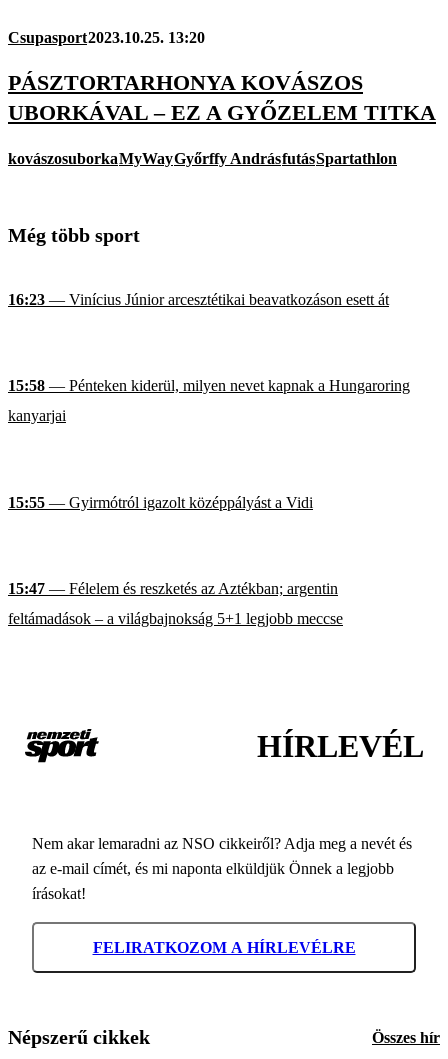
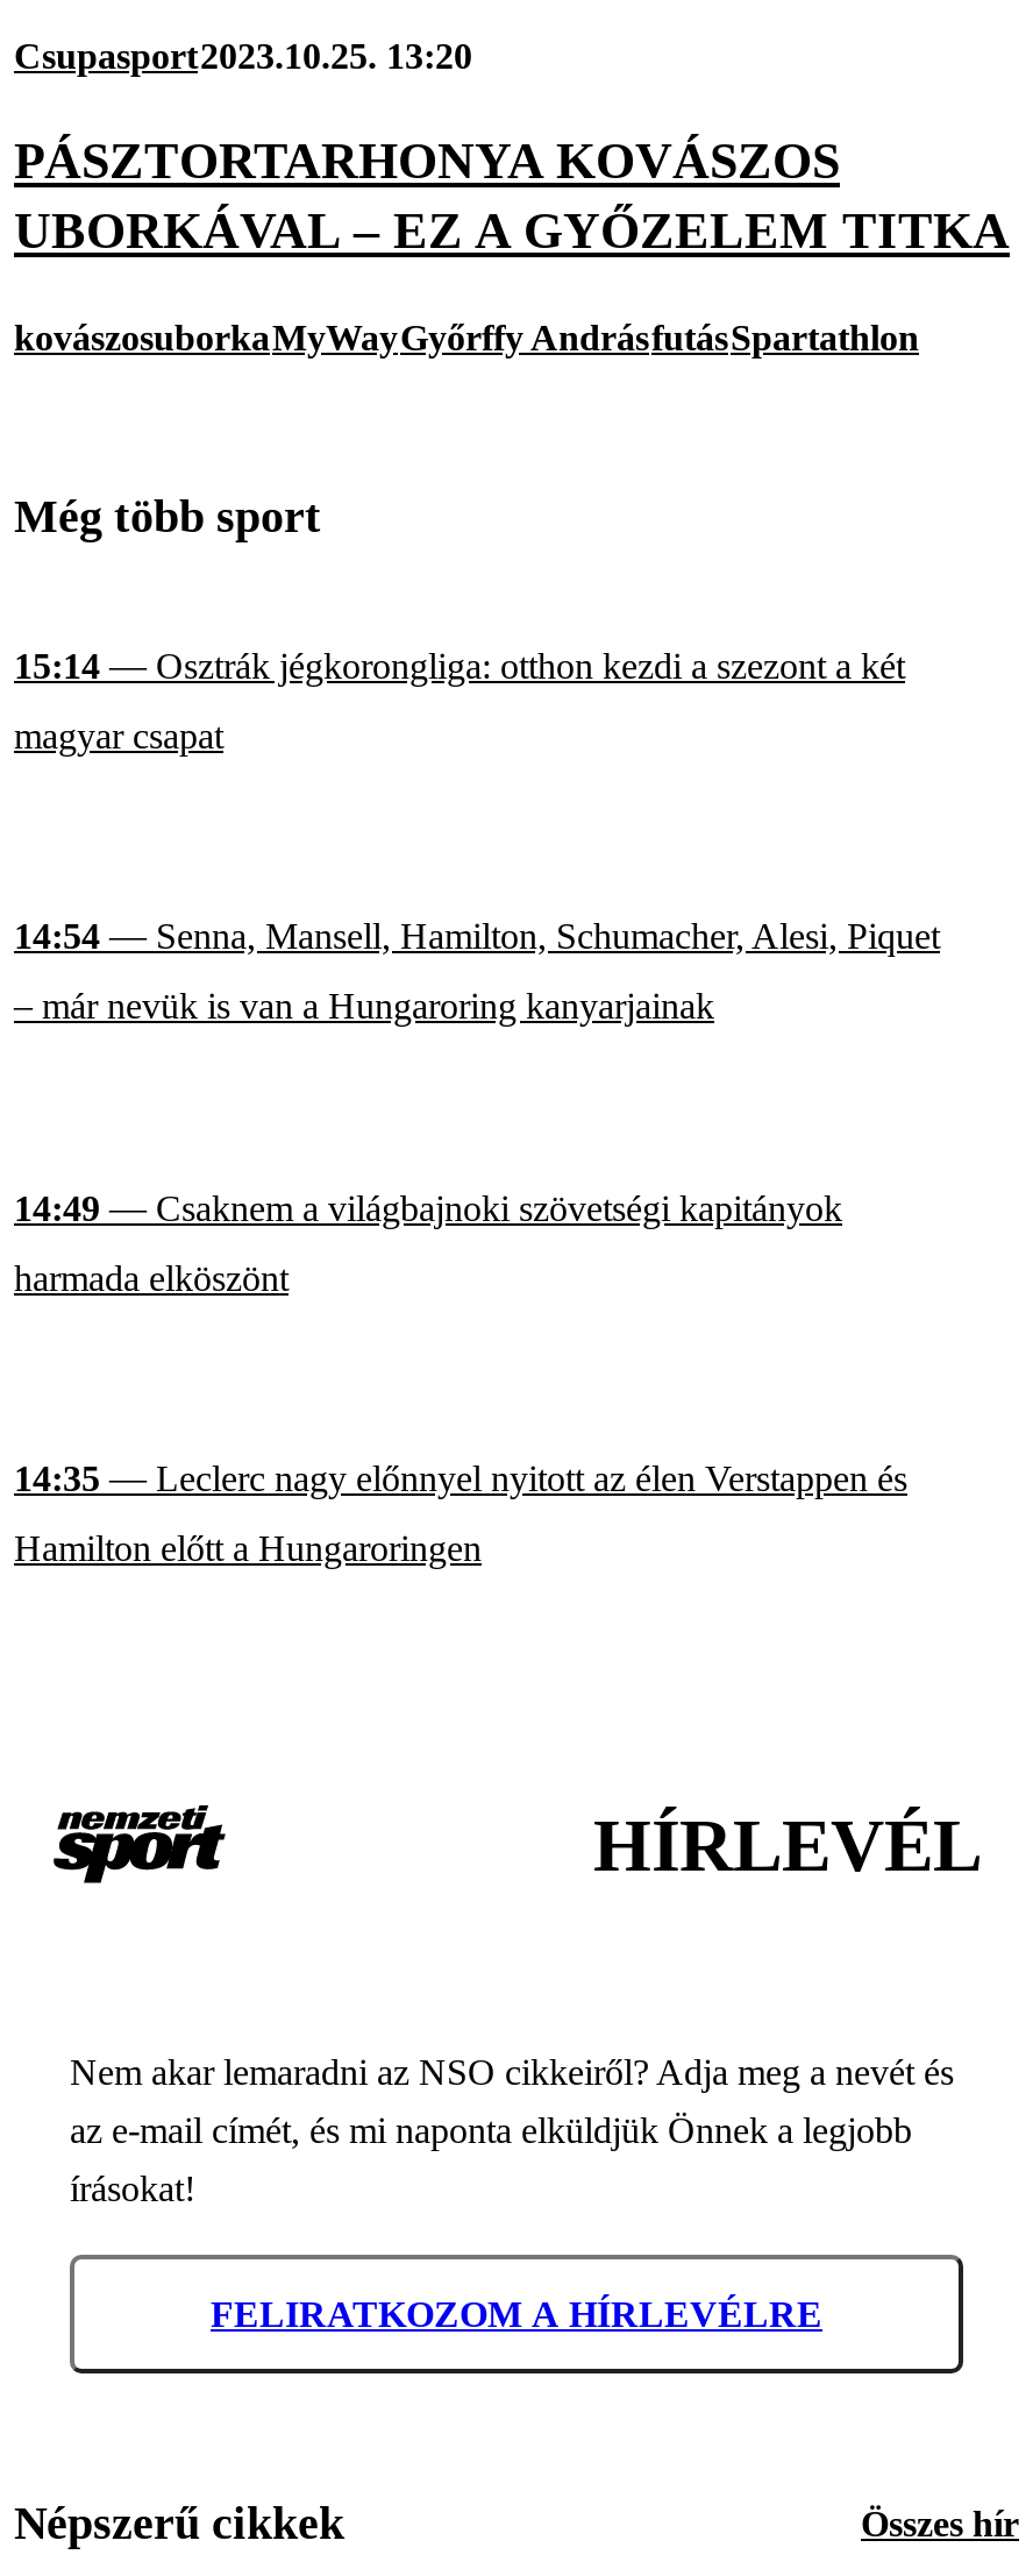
[8,291,389,308] 16:23 — Vinícius Júnior arcesztétikai beavatkozáson esett át -> [14,646,905,755] 15:14 — Osztrák jégkorongliga: otthon kezdi a szezont a két | magyar csapat
[8,377,410,424] 15:58 — Pénteken kiderül, milyen nevet kapnak a Hungaroring | kanyarjai -> [14,917,940,1026] 14:54 — Senna, Mansell, Hamilton, Schumacher, Alesi, Piquet | – már nevük is van a Hungaroring kanyarjainak
[8,494,313,511] 15:55 — Gyirmótról igazolt középpályást a Vidi -> [14,1188,842,1298] 14:49 — Csaknem a világbajnoki szövetségi kapitányok | harmada elköszönt
[8,580,343,627] 15:47 — Félelem és reszketés az Aztékban; argentin | feltámadások – a világbajnokság 5+1 legjobb meccse -> [14,1459,907,1569] 14:35 — Leclerc nagy előnnyel nyitott az élen Verstappen és | Hamilton előtt a Hungaroringen

